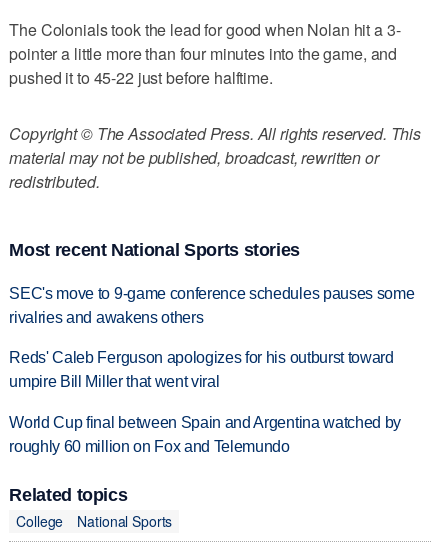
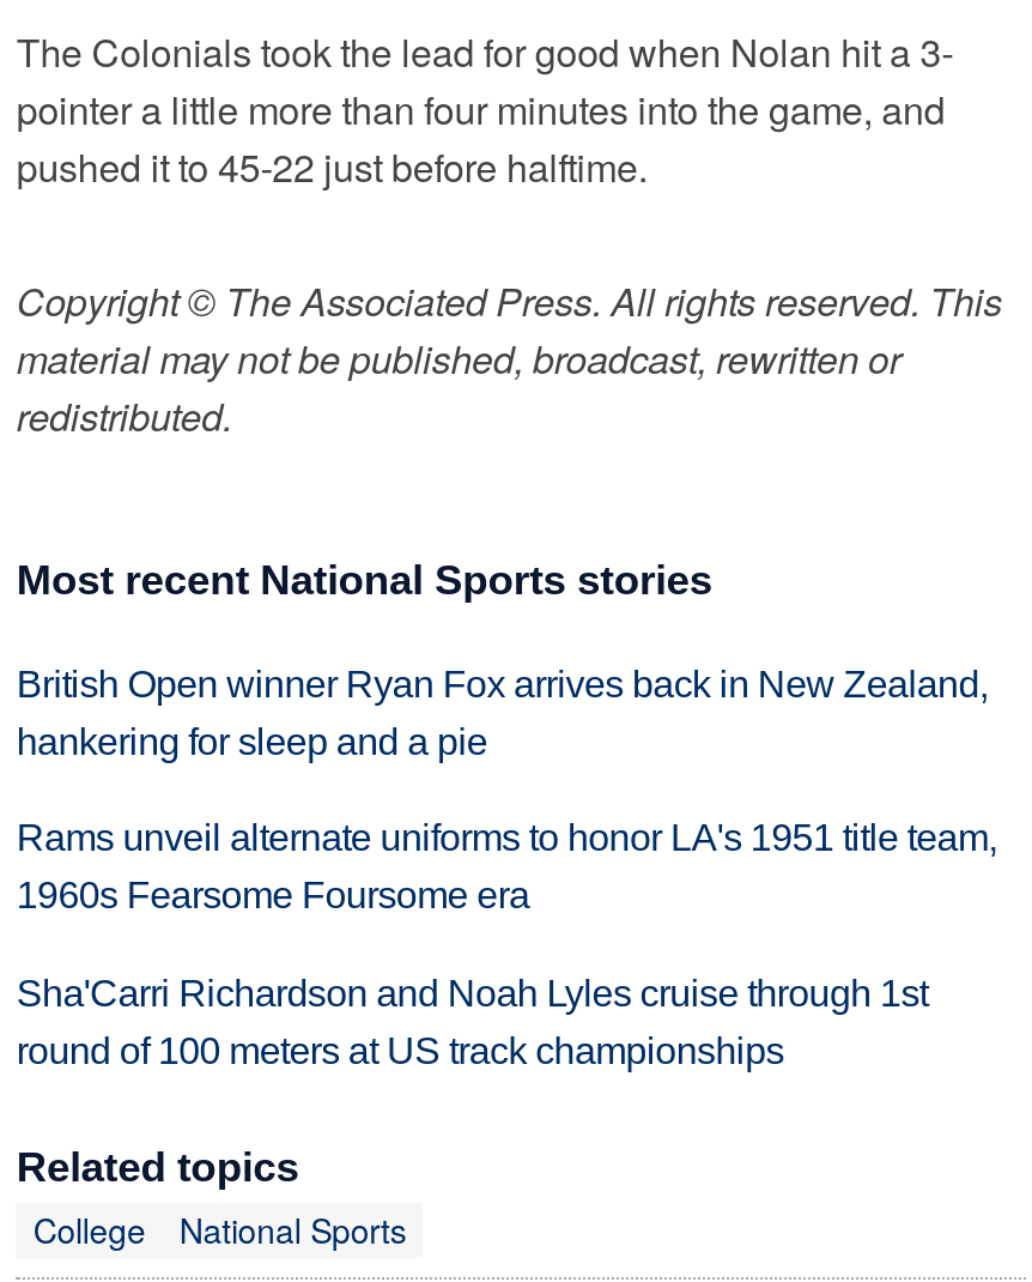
[9,285,414,326] SEC's move to 9-game conference schedules pauses some | rivalries and awakens others -> [16,663,988,761] British Open winner Ryan Fox arrives back in New Zealand, | hankering for sleep and a pie
[9,349,394,390] Reds' Caleb Ferguson apologizes for his outburst toward | umpire Bill Miller that went viral -> [16,818,997,916] Rams unveil alternate uniforms to honor LA's 1951 title team, | 1960s Fearsome Foursome era
[9,414,401,455] World Cup final between Spain and Argentina watched by | roughly 60 million on Fox and Telemundo -> [16,973,928,1072] Sha'Carri Richardson and Noah Lyles cruise through 1st | round of 100 meters at US track championships

